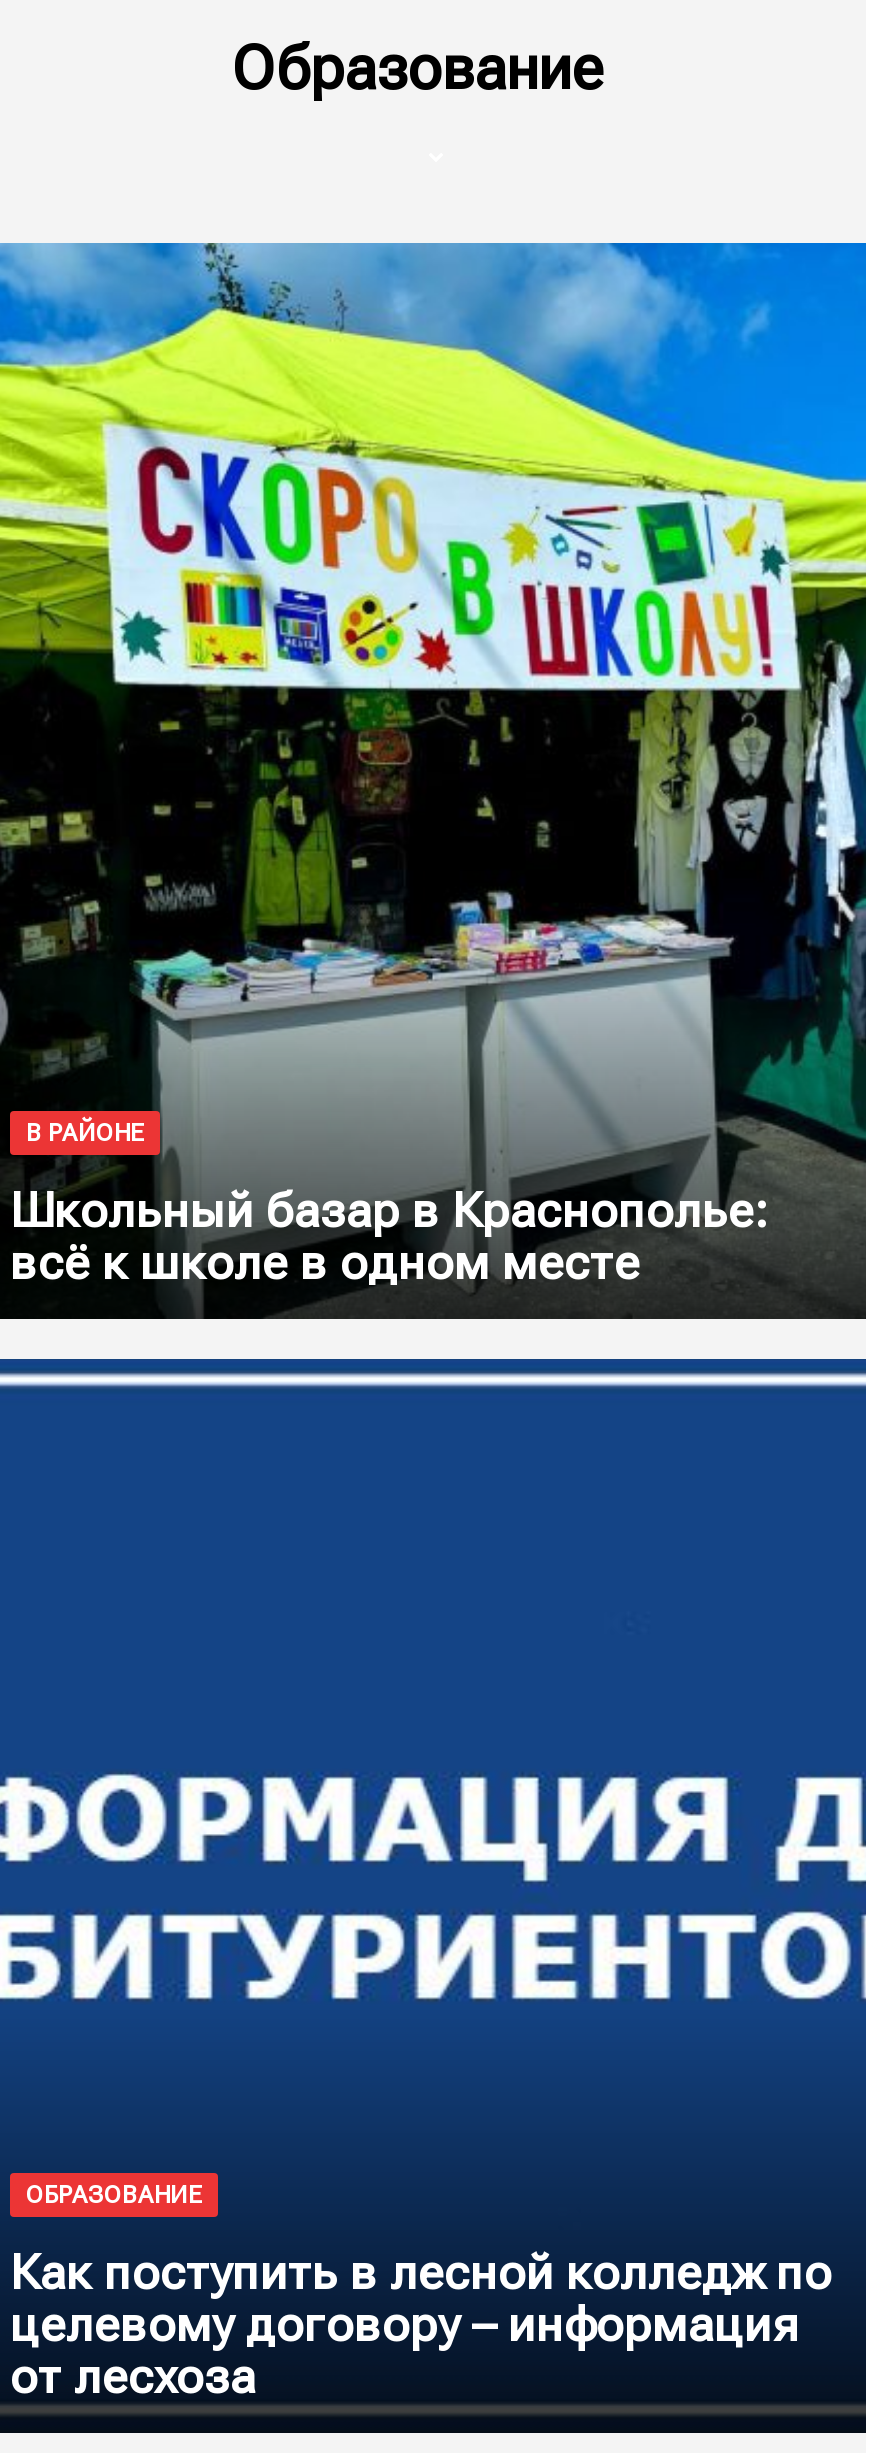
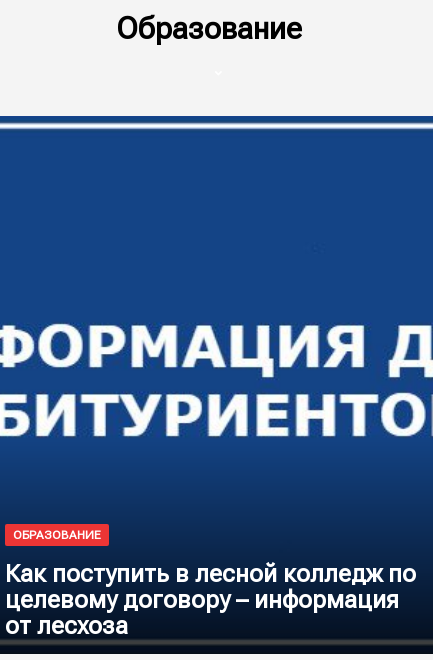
[6,243,868,1290] [image] | В РАЙОНЕ | Школьный базар в Краснополье: | всё к школе в одном месте -> none

